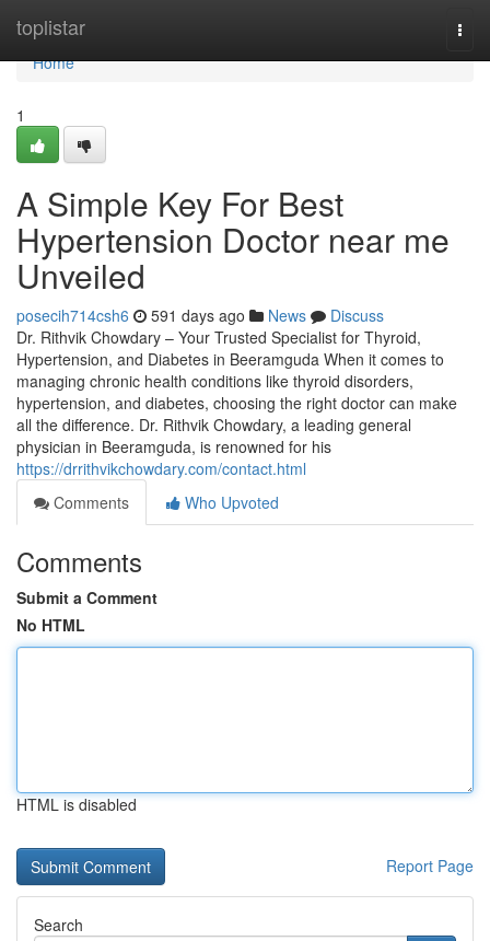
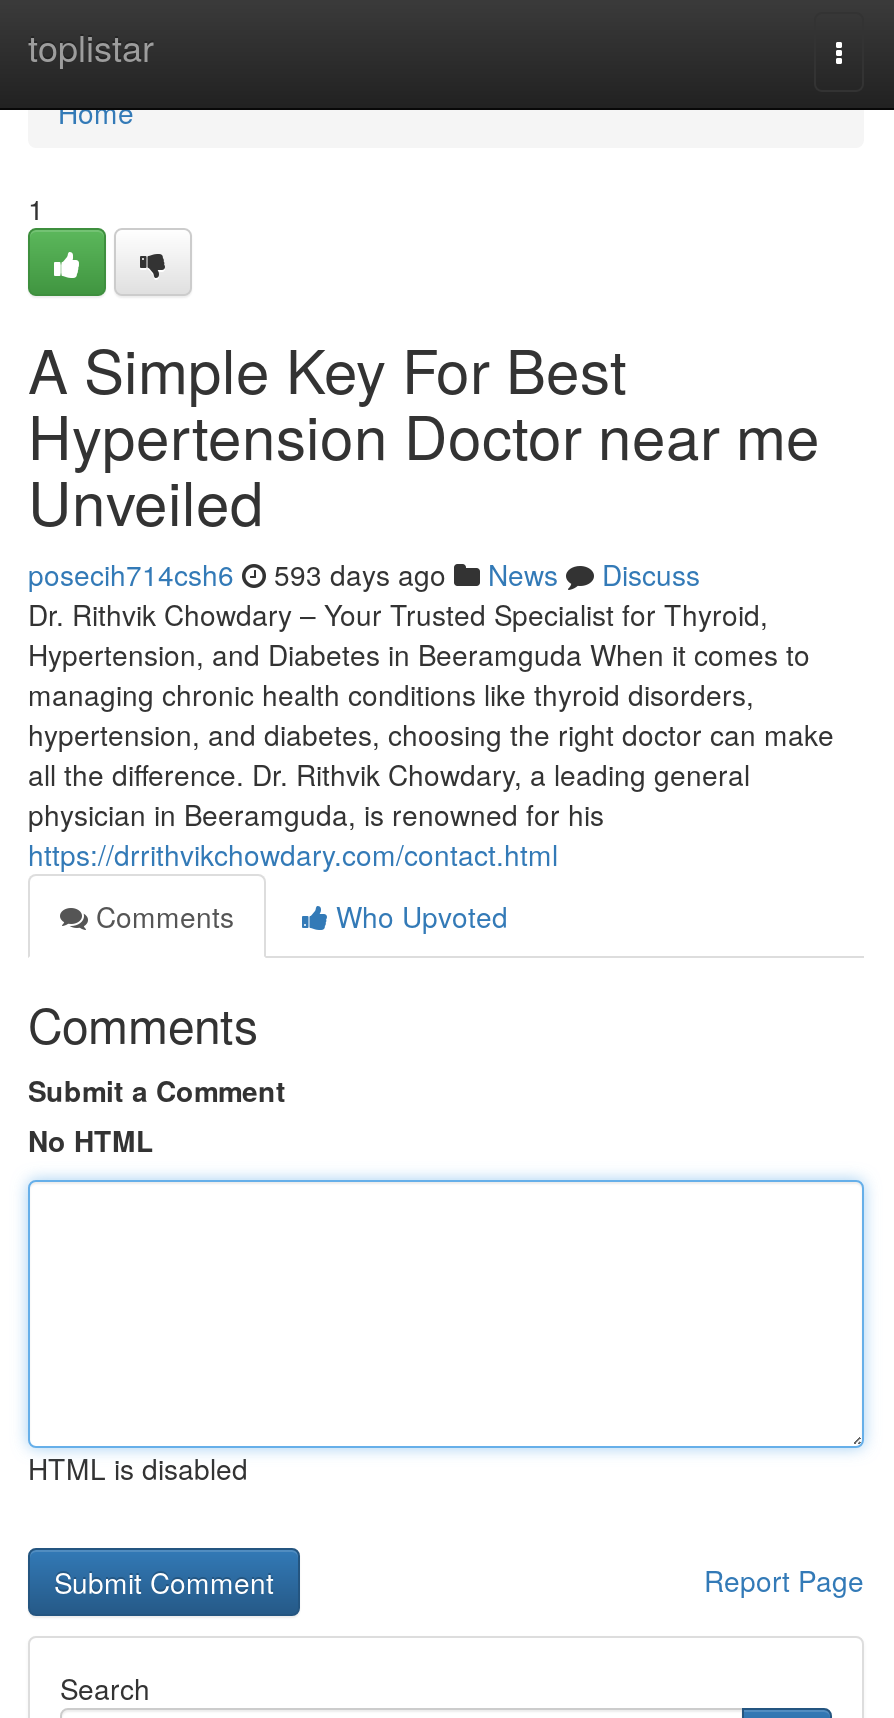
[16,304,384,326] posecih714csh6 591 days ago News Discuss -> [28,554,700,594] posecih714csh6 593 days ago News Discuss

